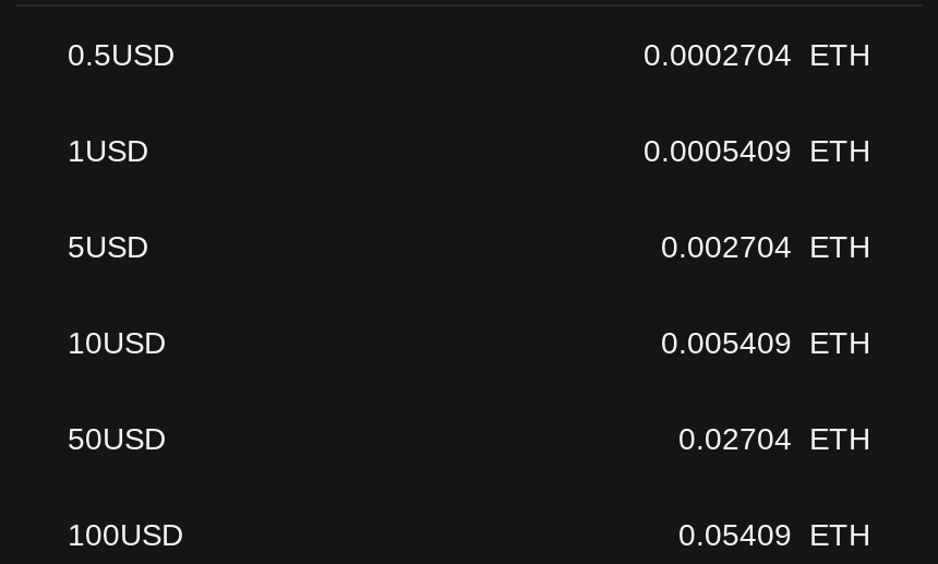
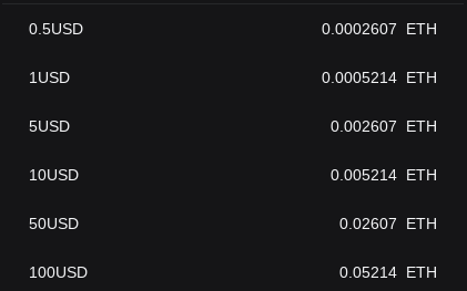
[644,37,870,72] 0.0002704 ETH -> [322,20,437,38] 0.0002607 ETH
[644,133,870,168] 0.0005409 ETH -> [322,69,437,86] 0.0005214 ETH
[661,229,870,264] 0.002704 ETH -> [331,117,437,135] 0.002607 ETH
[661,325,870,360] 0.005409 ETH -> [331,166,437,184] 0.005214 ETH
[678,421,870,456] 0.02704 ETH -> [339,215,437,232] 0.02607 ETH
[678,517,870,552] 0.05409 ETH -> [339,263,437,281] 0.05214 ETH

